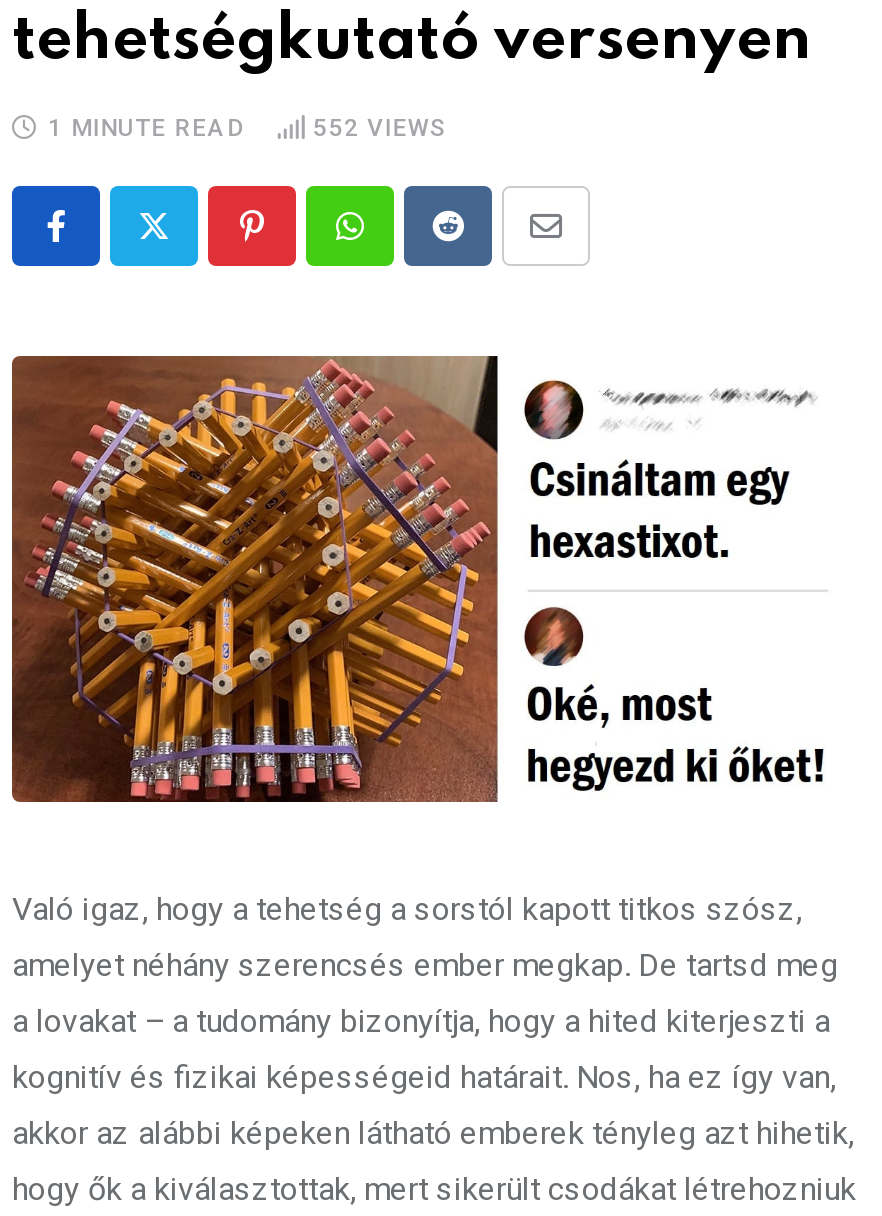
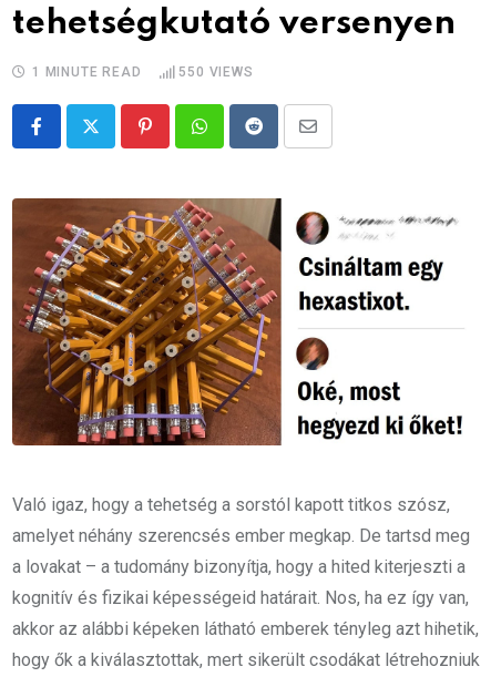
[313,114,447,142] 552 VIEWS -> [179,64,253,80] 550 VIEWS

